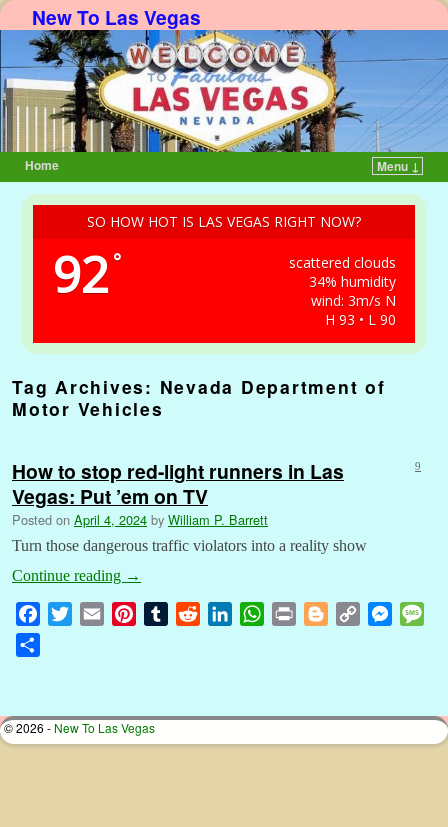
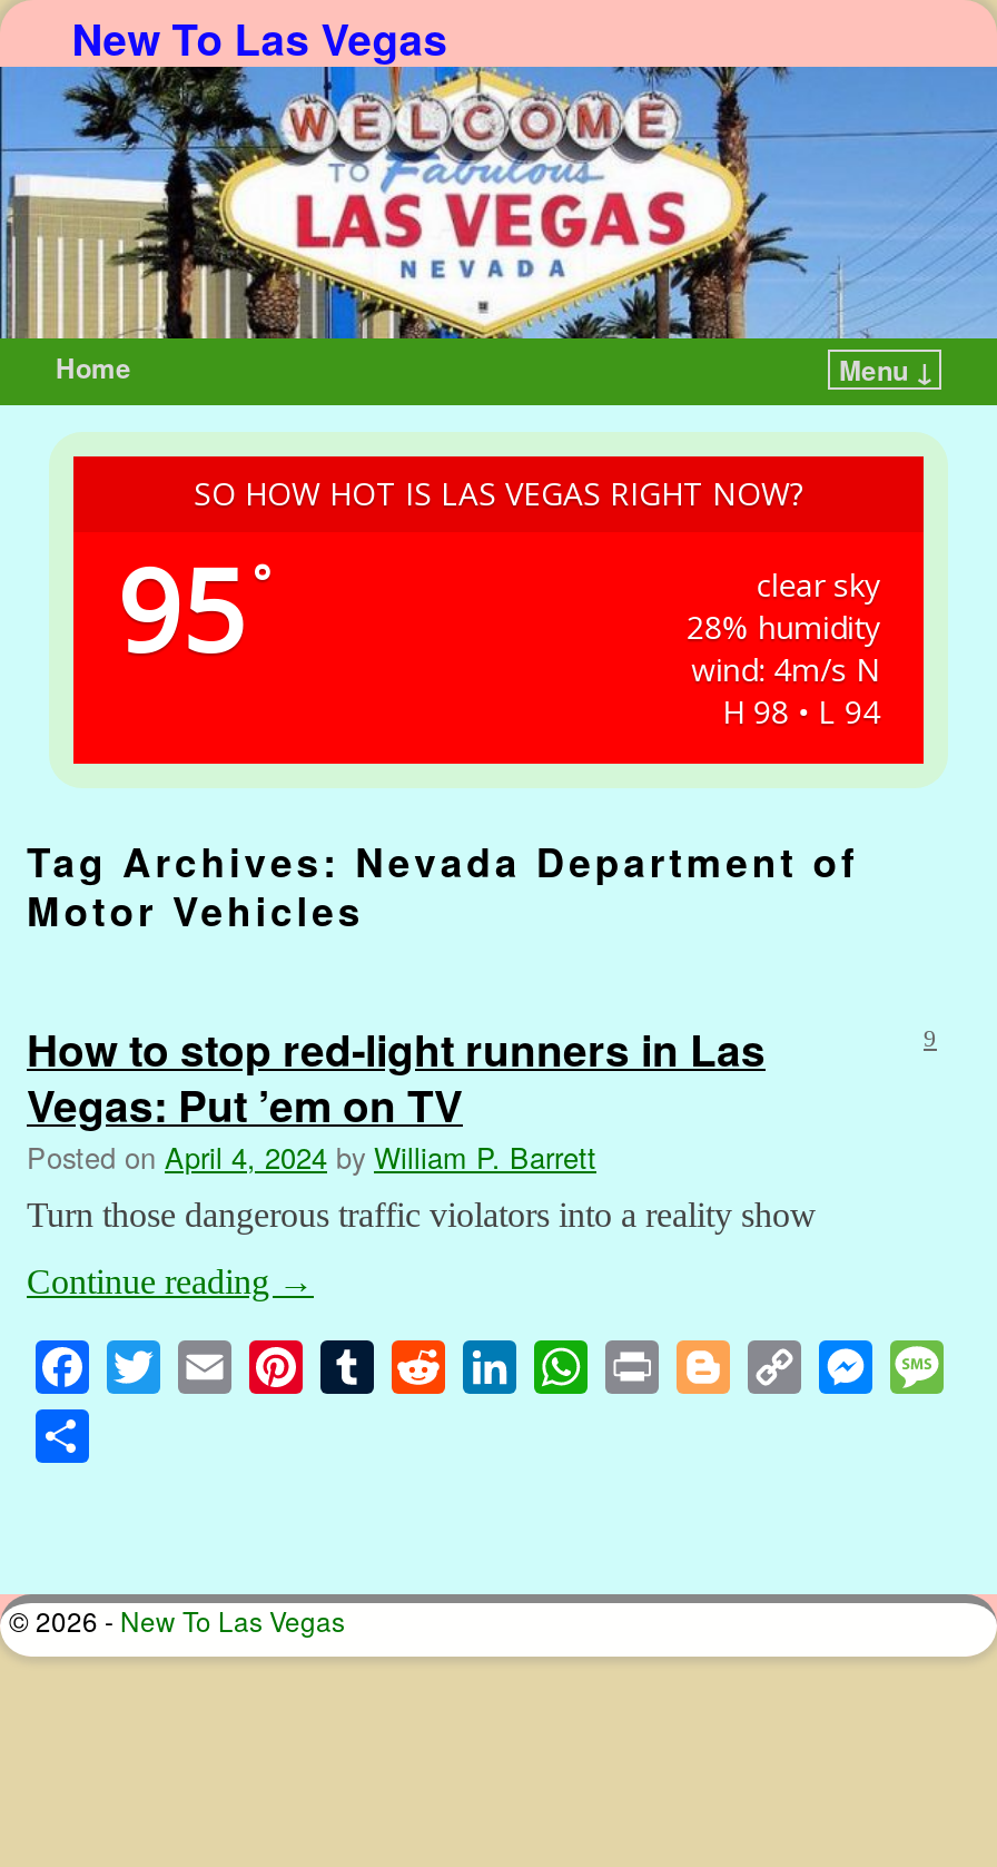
[52,240,396,329] 92 ° | scattered clouds | 34% humidity | wind: 3m/s N | H 93 • L 90 -> [117,535,880,733] 95 ° | clear sky | 28% humidity | wind: 4m/s N | H 98 • L 94

